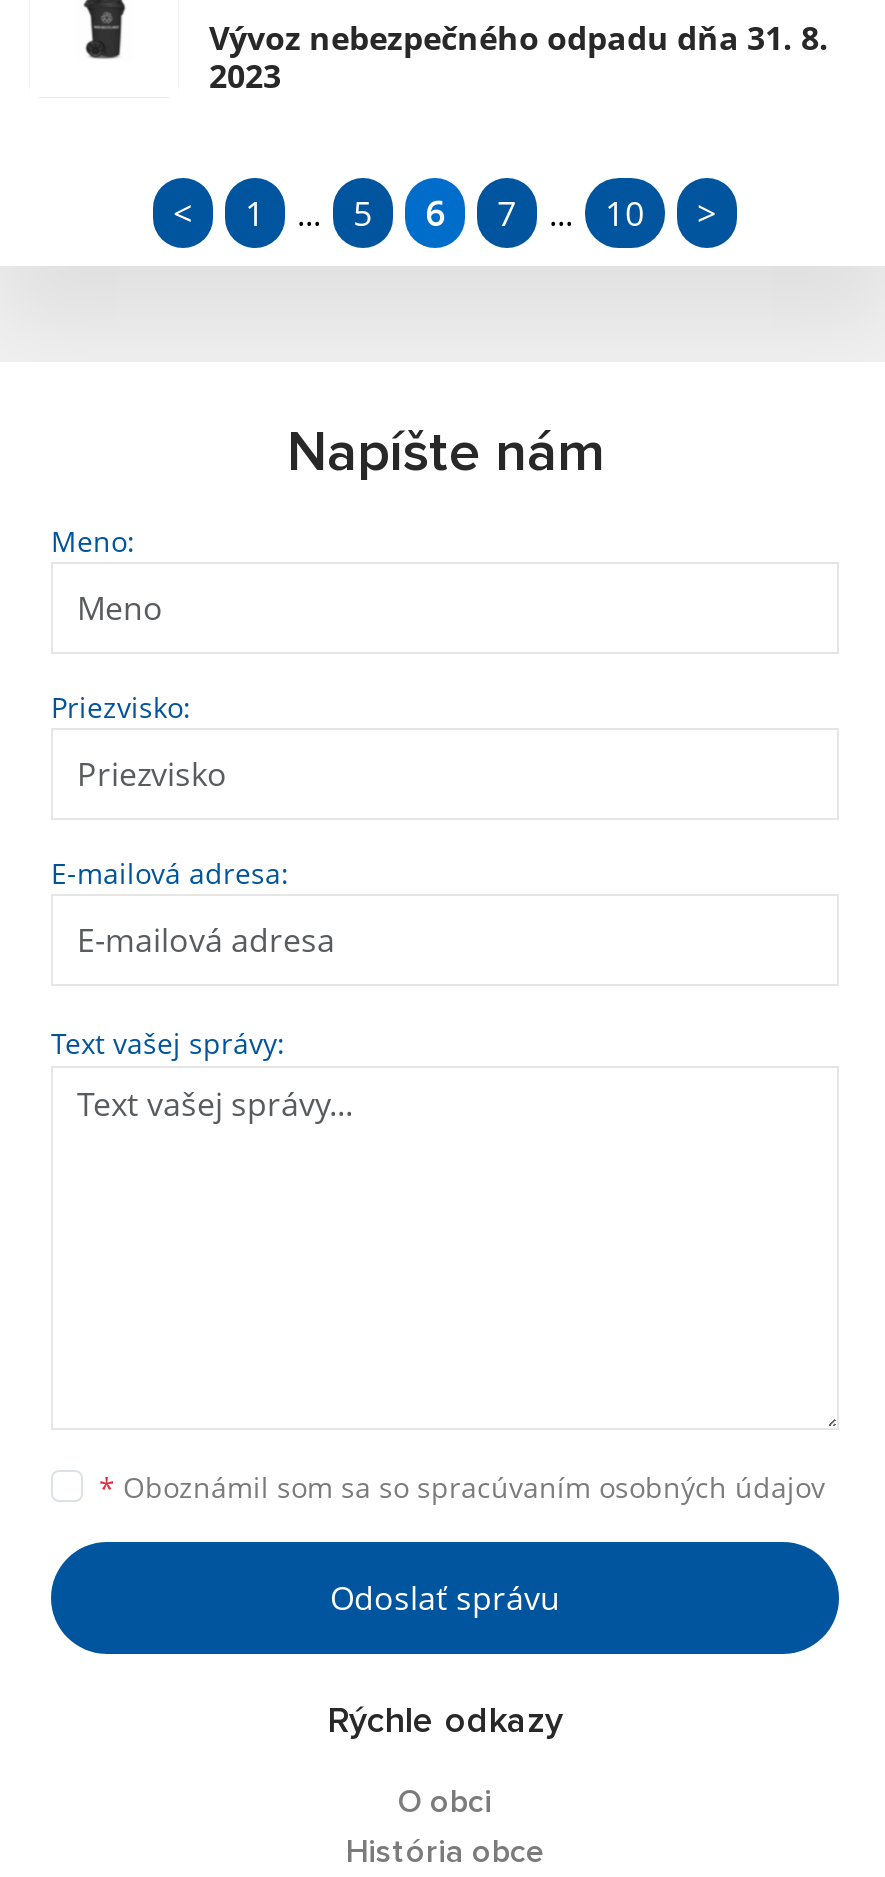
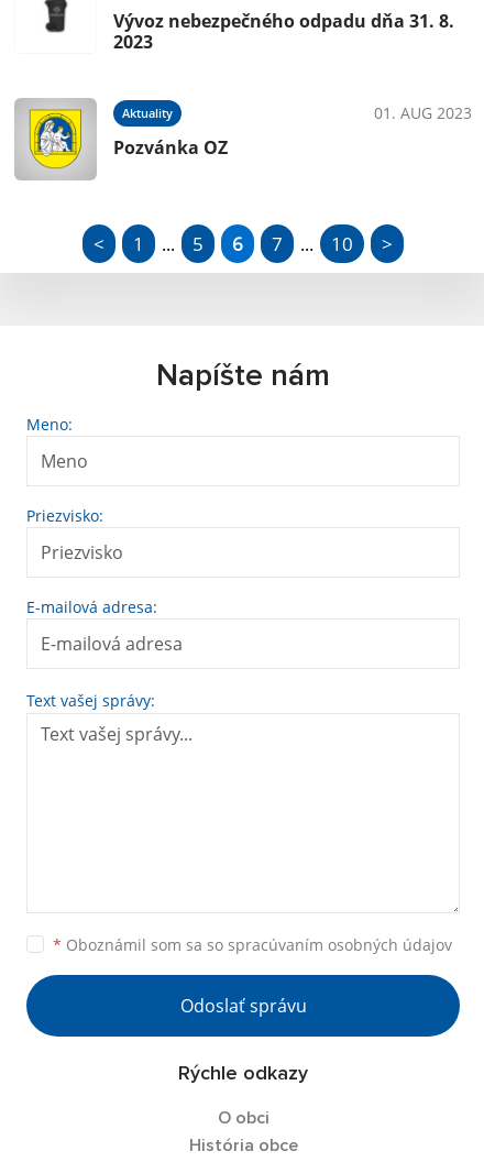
none -> [14,98,472,179] [image] | Aktuality | 01. AUG 2023 | Pozvánka OZ

